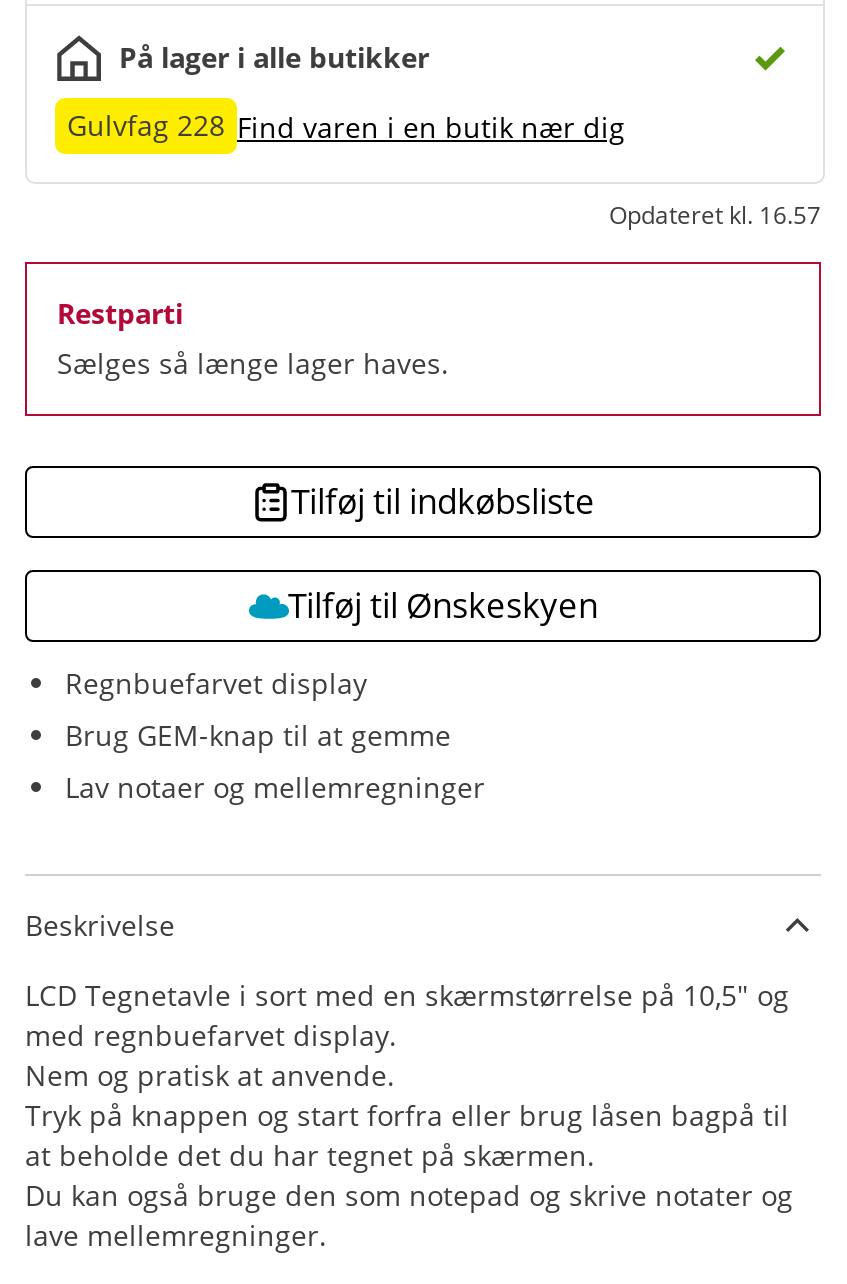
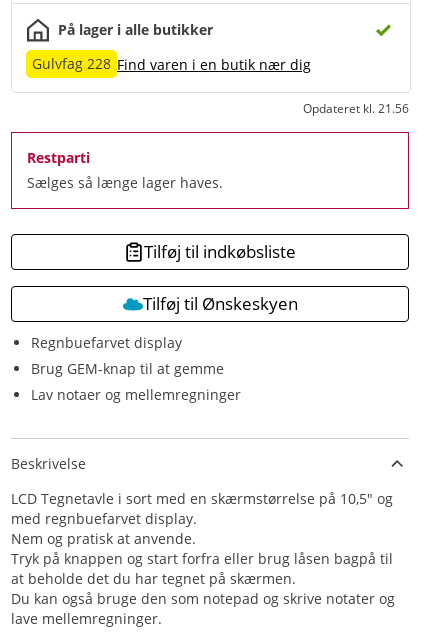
[609,198,821,232] Opdateret kl. 16.57 -> [303,100,409,117] Opdateret kl. 21.56

